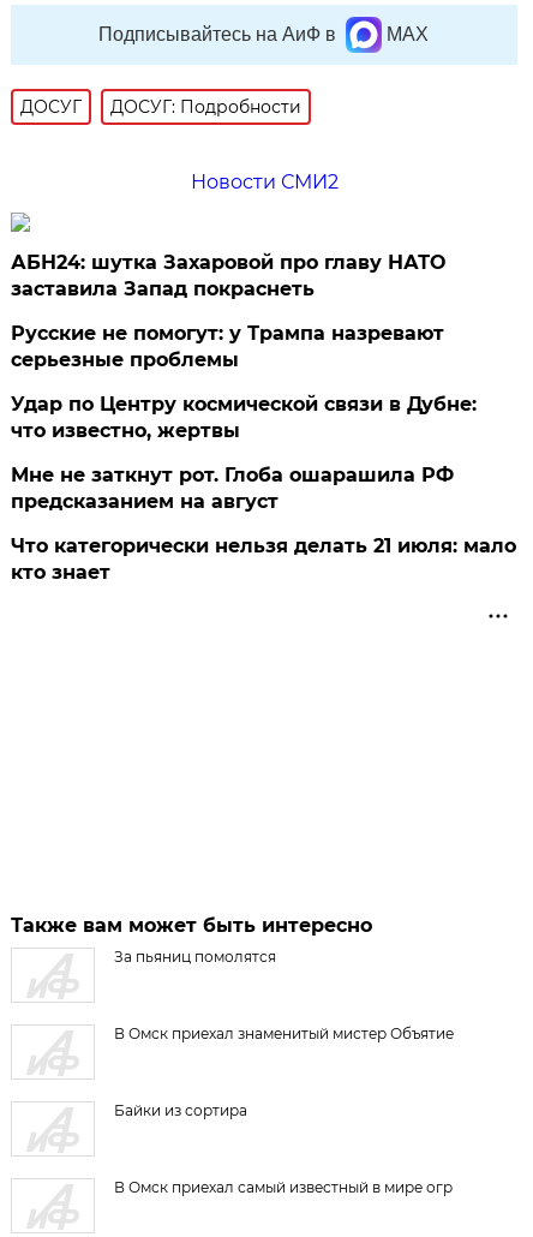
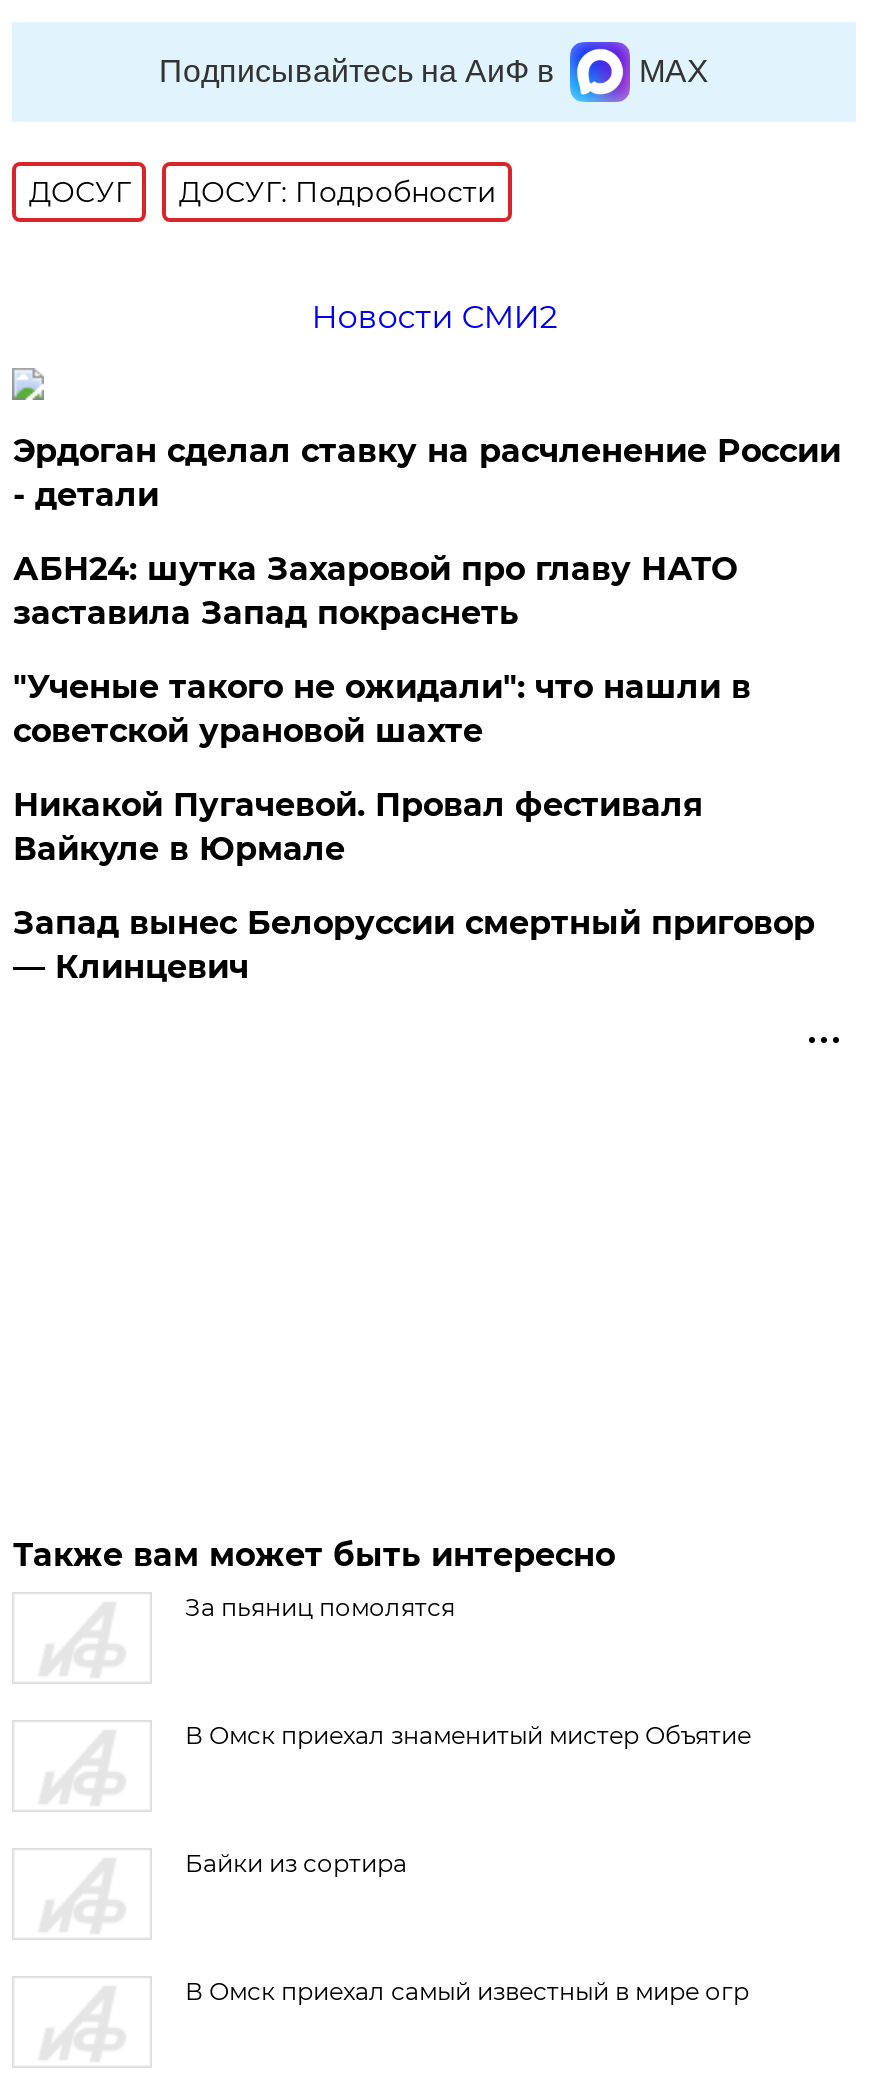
none -> [13,433,841,515] Эрдоган сделал ставку на расчленение России | - детали
moved [11,251,446,301] -> [13,551,737,633]: АБН24: шутка Захаровой про главу НАТО | заставила Запад покраснеть
[11,322,517,584] Русские не помогут: у Трампа назревают | серьезные проблемы | Удар по Центру космической связи в Дубне: | что известно, жертвы | Мне не заткнут рот. Глоба ошарашила РФ | предсказанием на август | Что категорически нельзя делать 21 июля: мало | кто знает -> [13,669,815,987] "Ученые такого не ожидали": что нашли в | советской урановой шахте | Никакой Пугачевой. Провал фестиваля | Вайкуле в Юрмале | Запад вынес Белоруссии смертный приговор | — Клинцевич

